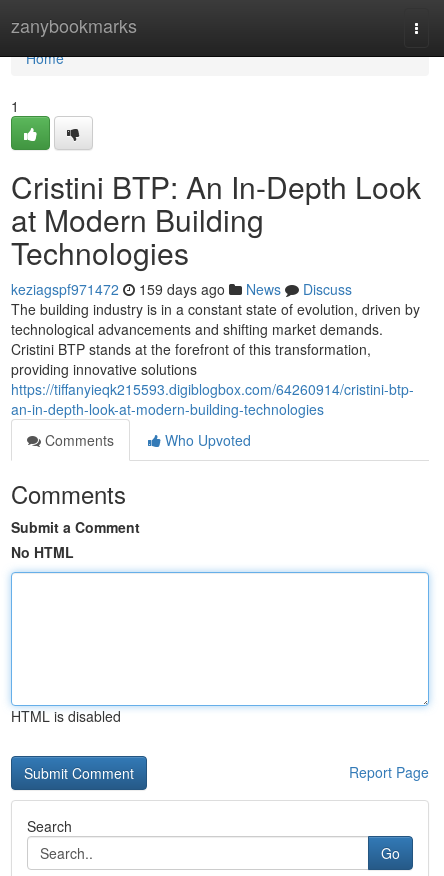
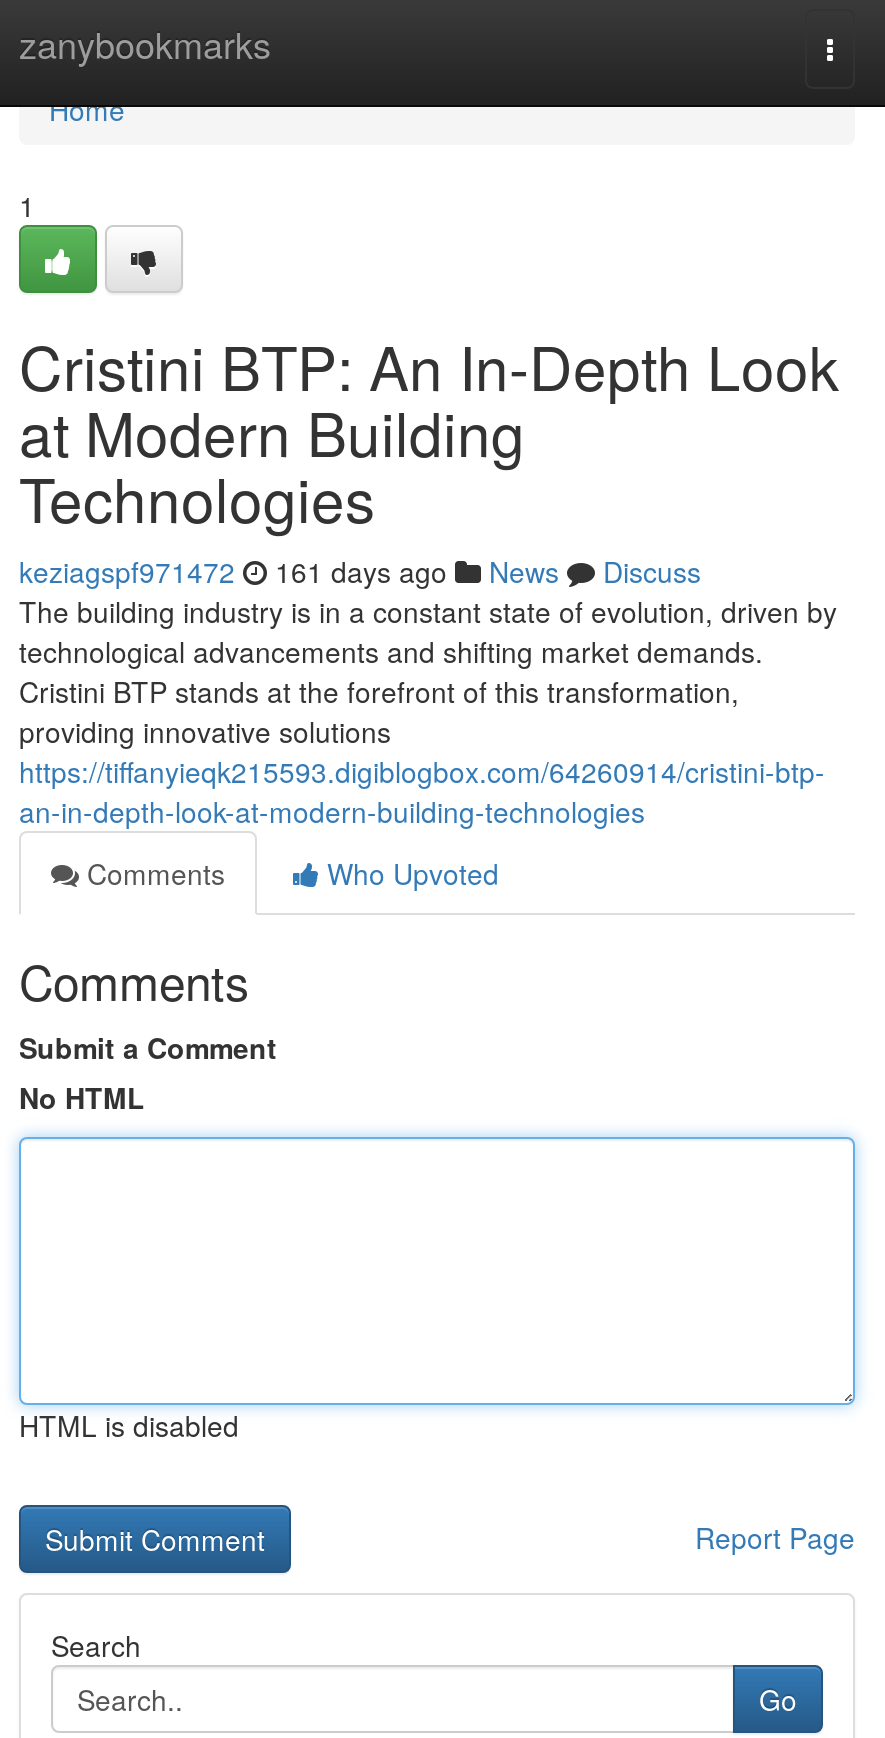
[11,279,352,299] keziagspf971472 159 days ago News Discuss -> [19,551,701,591] keziagspf971472 161 days ago News Discuss

